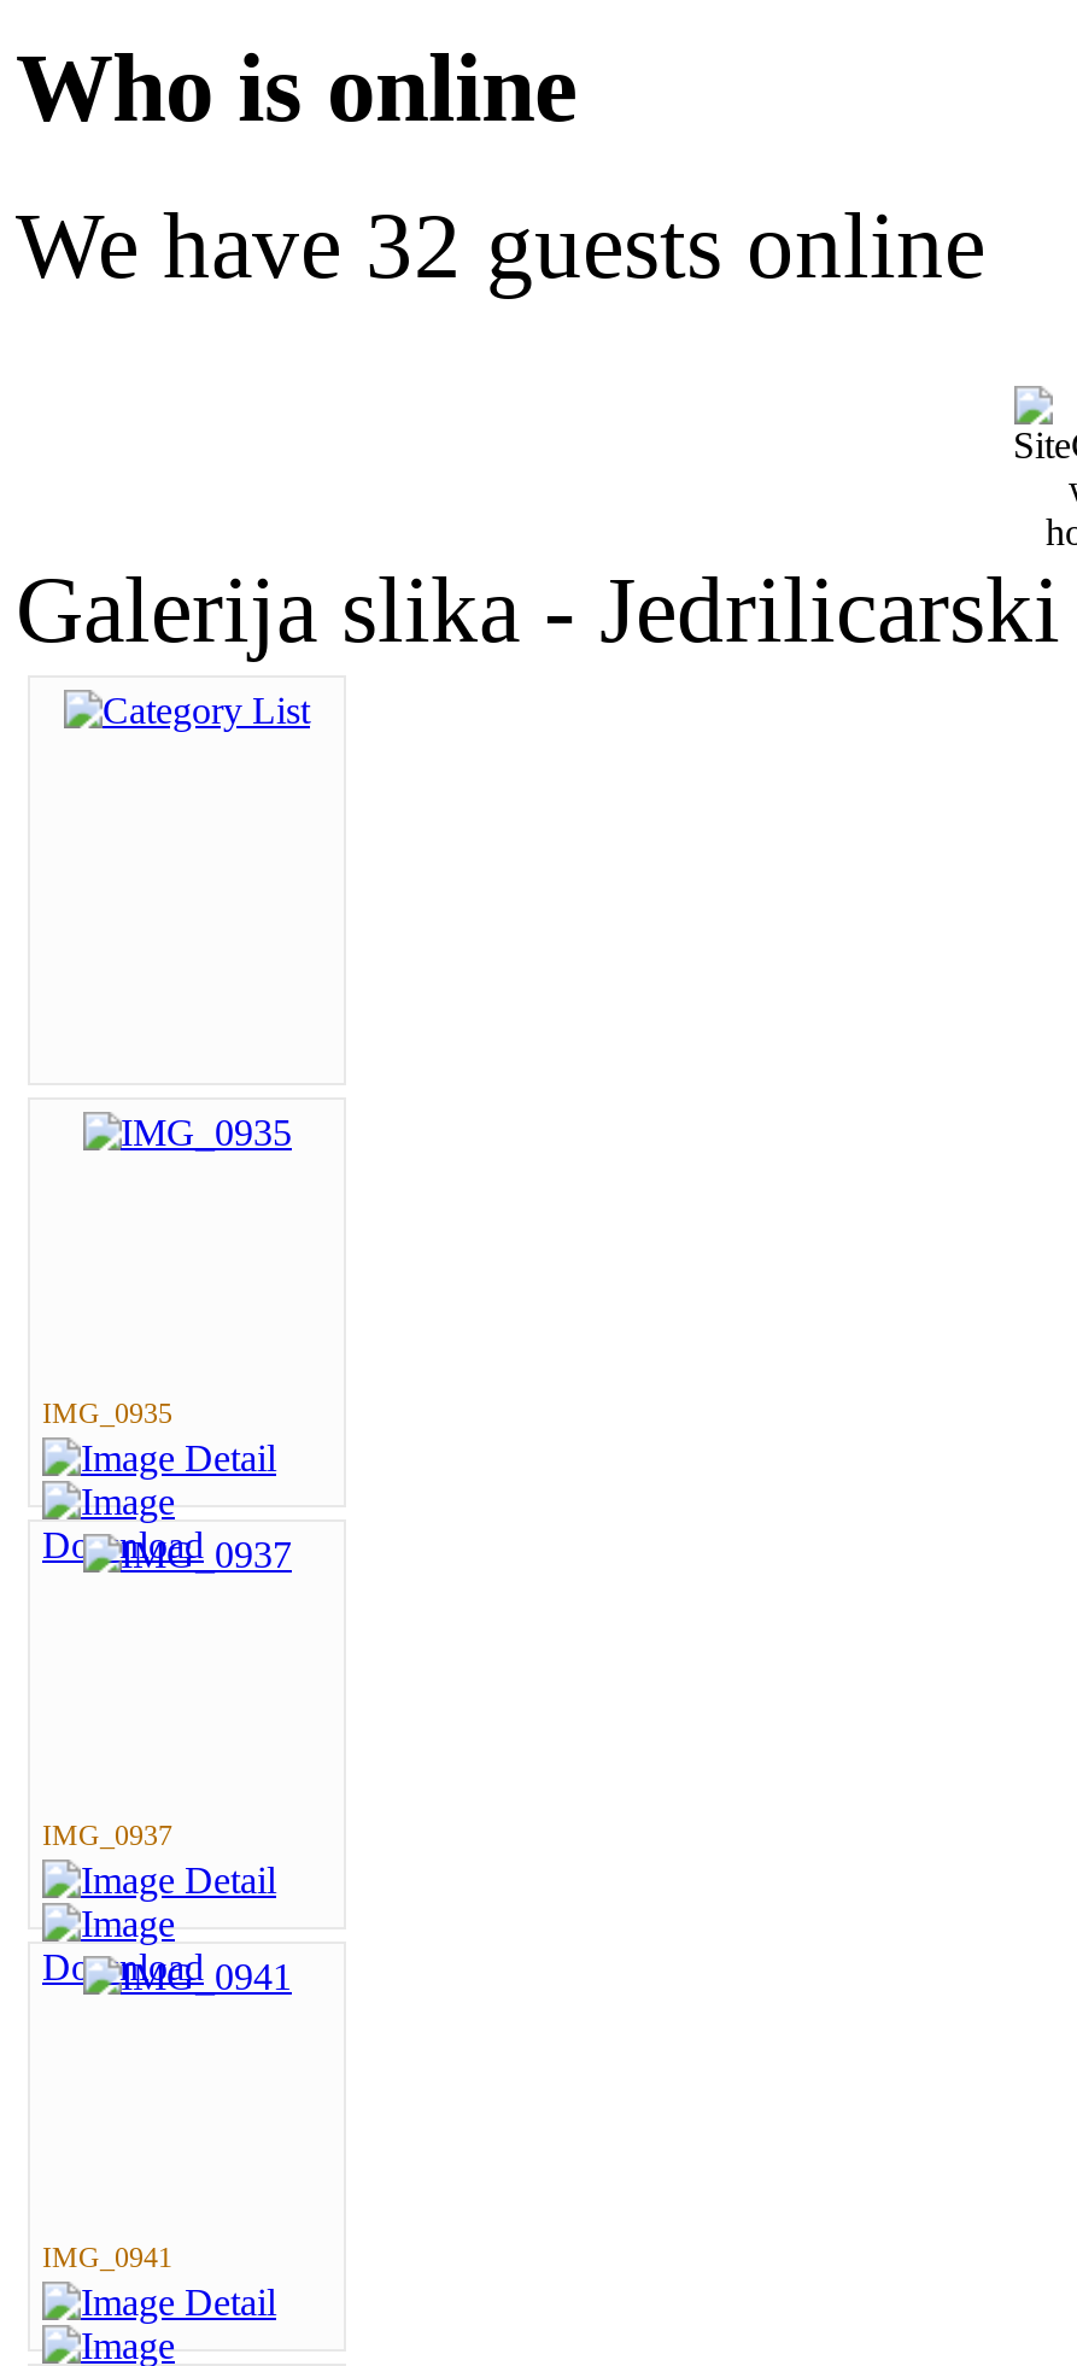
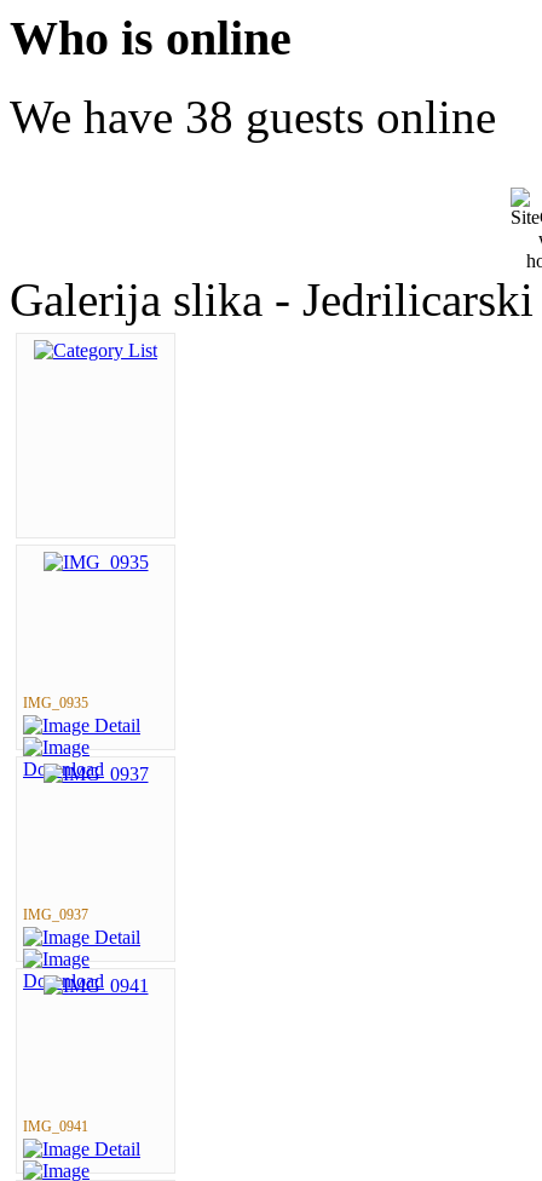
[16,192,985,295] We have 32 guests online -> [10,90,496,142] We have 38 guests online

